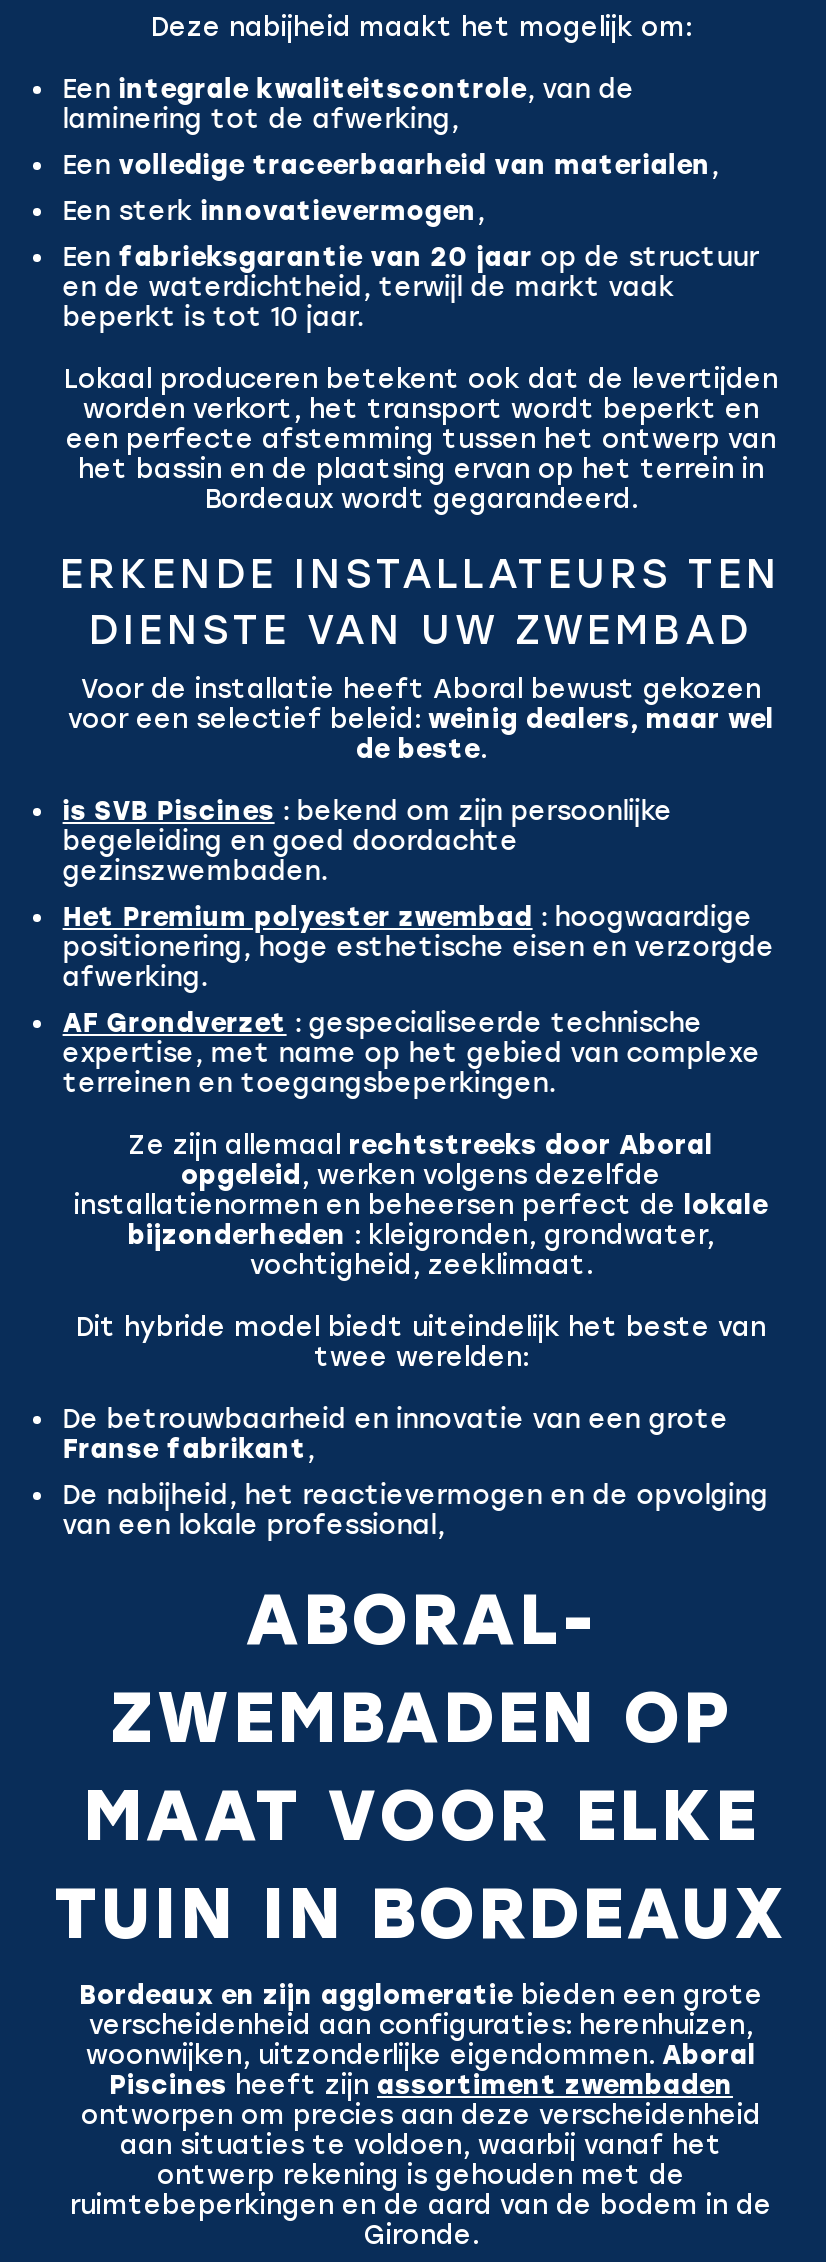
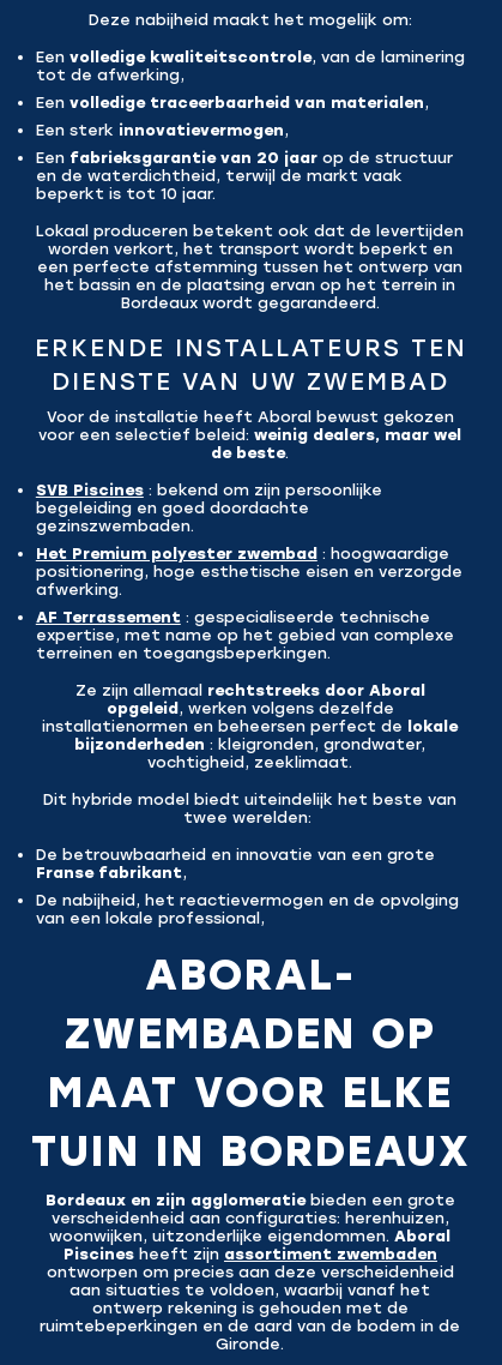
[63,74,635,134] Een integrale kwaliteitscontrole, van de | laminering tot de afwerking, -> [36,48,465,84] Een volledige kwaliteitscontrole, van de laminering | tot de afwerking,
[63,796,673,826] is SVB Piscines: bekend om zijn persoonlijke -> [36,481,382,499] SVB Piscines: bekend om zijn persoonlijke
[63,1008,703,1038] AF Grondverzet: gespecialiseerde technische -> [36,609,430,627] AF Terrassement: gespecialiseerde technische

